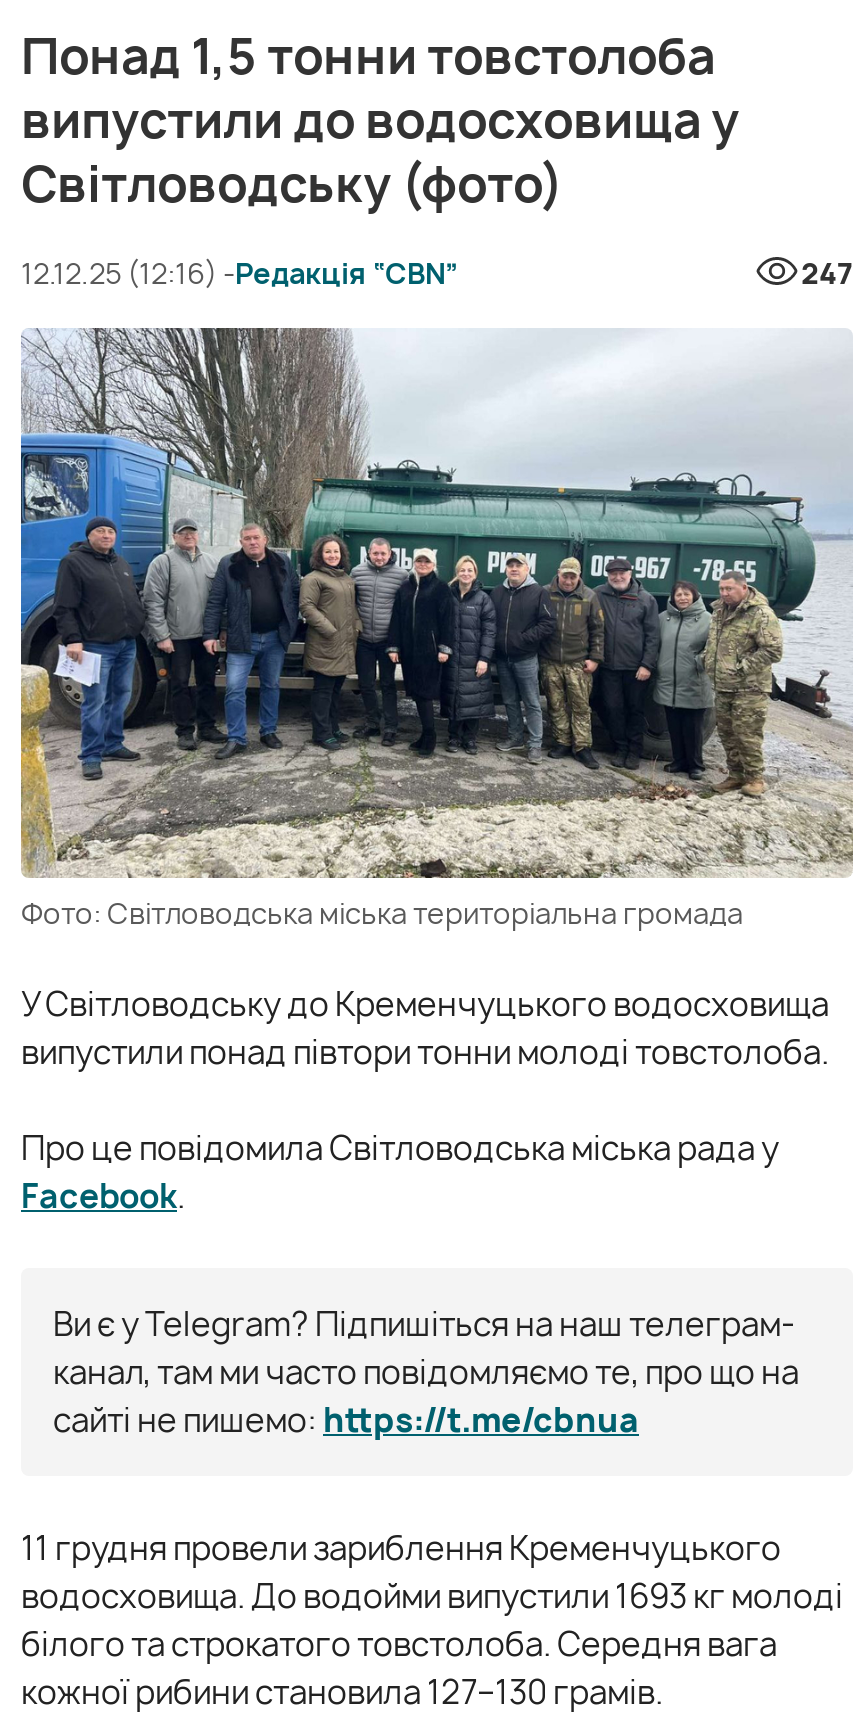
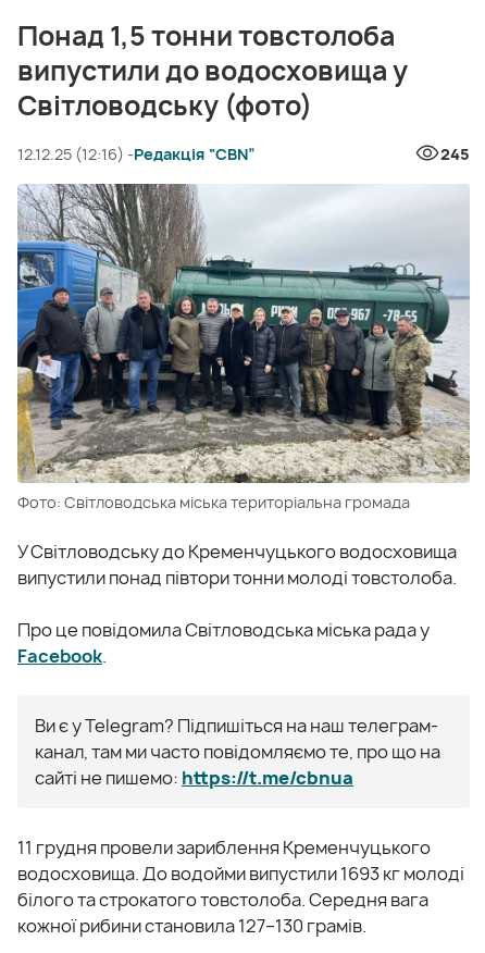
[801,253,853,291] 247 -> [440,143,470,164] 245

